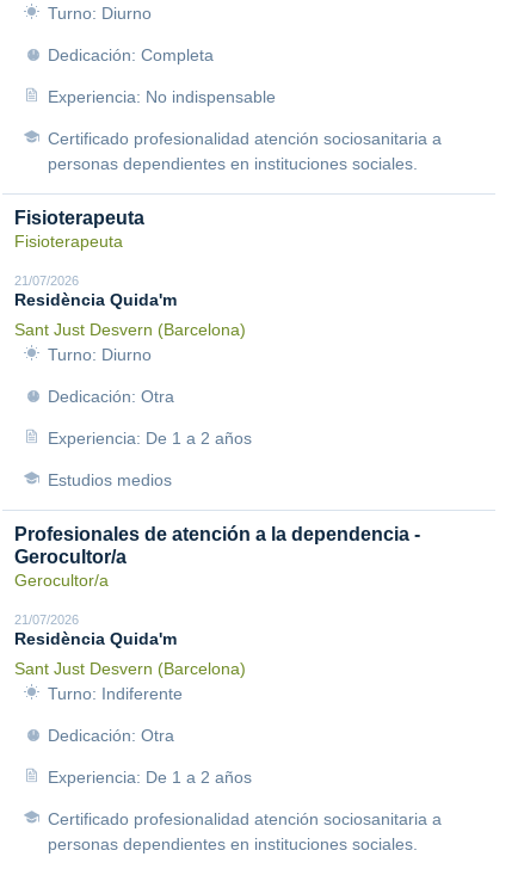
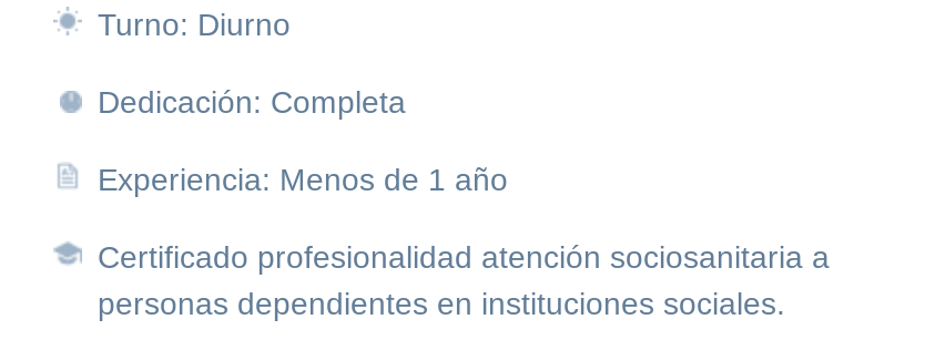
[14,87,442,787] Experiencia: No indispensable | Certificado profesionalidad atención sociosanitaria a | personas dependientes en instituciones sociales. | Fisioterapeuta | Fisioterapeuta | 21/07/2026 | Residència Quida'm | Sant Just Desvern (Barcelona) | Turno: Diurno | Dedicación: Otra | Experiencia: De 1 a 2 años | Estudios medios | Profesionales de atención a la dependencia - | Gerocultor/a | Gerocultor/a | 21/07/2026 | Residència Quida'm | Sant Just Desvern (Barcelona) | Turno: Indiferente | Dedicación: Otra | Experiencia: De 1 a 2 años -> [98,162,508,197] Experiencia: Menos de 1 año

